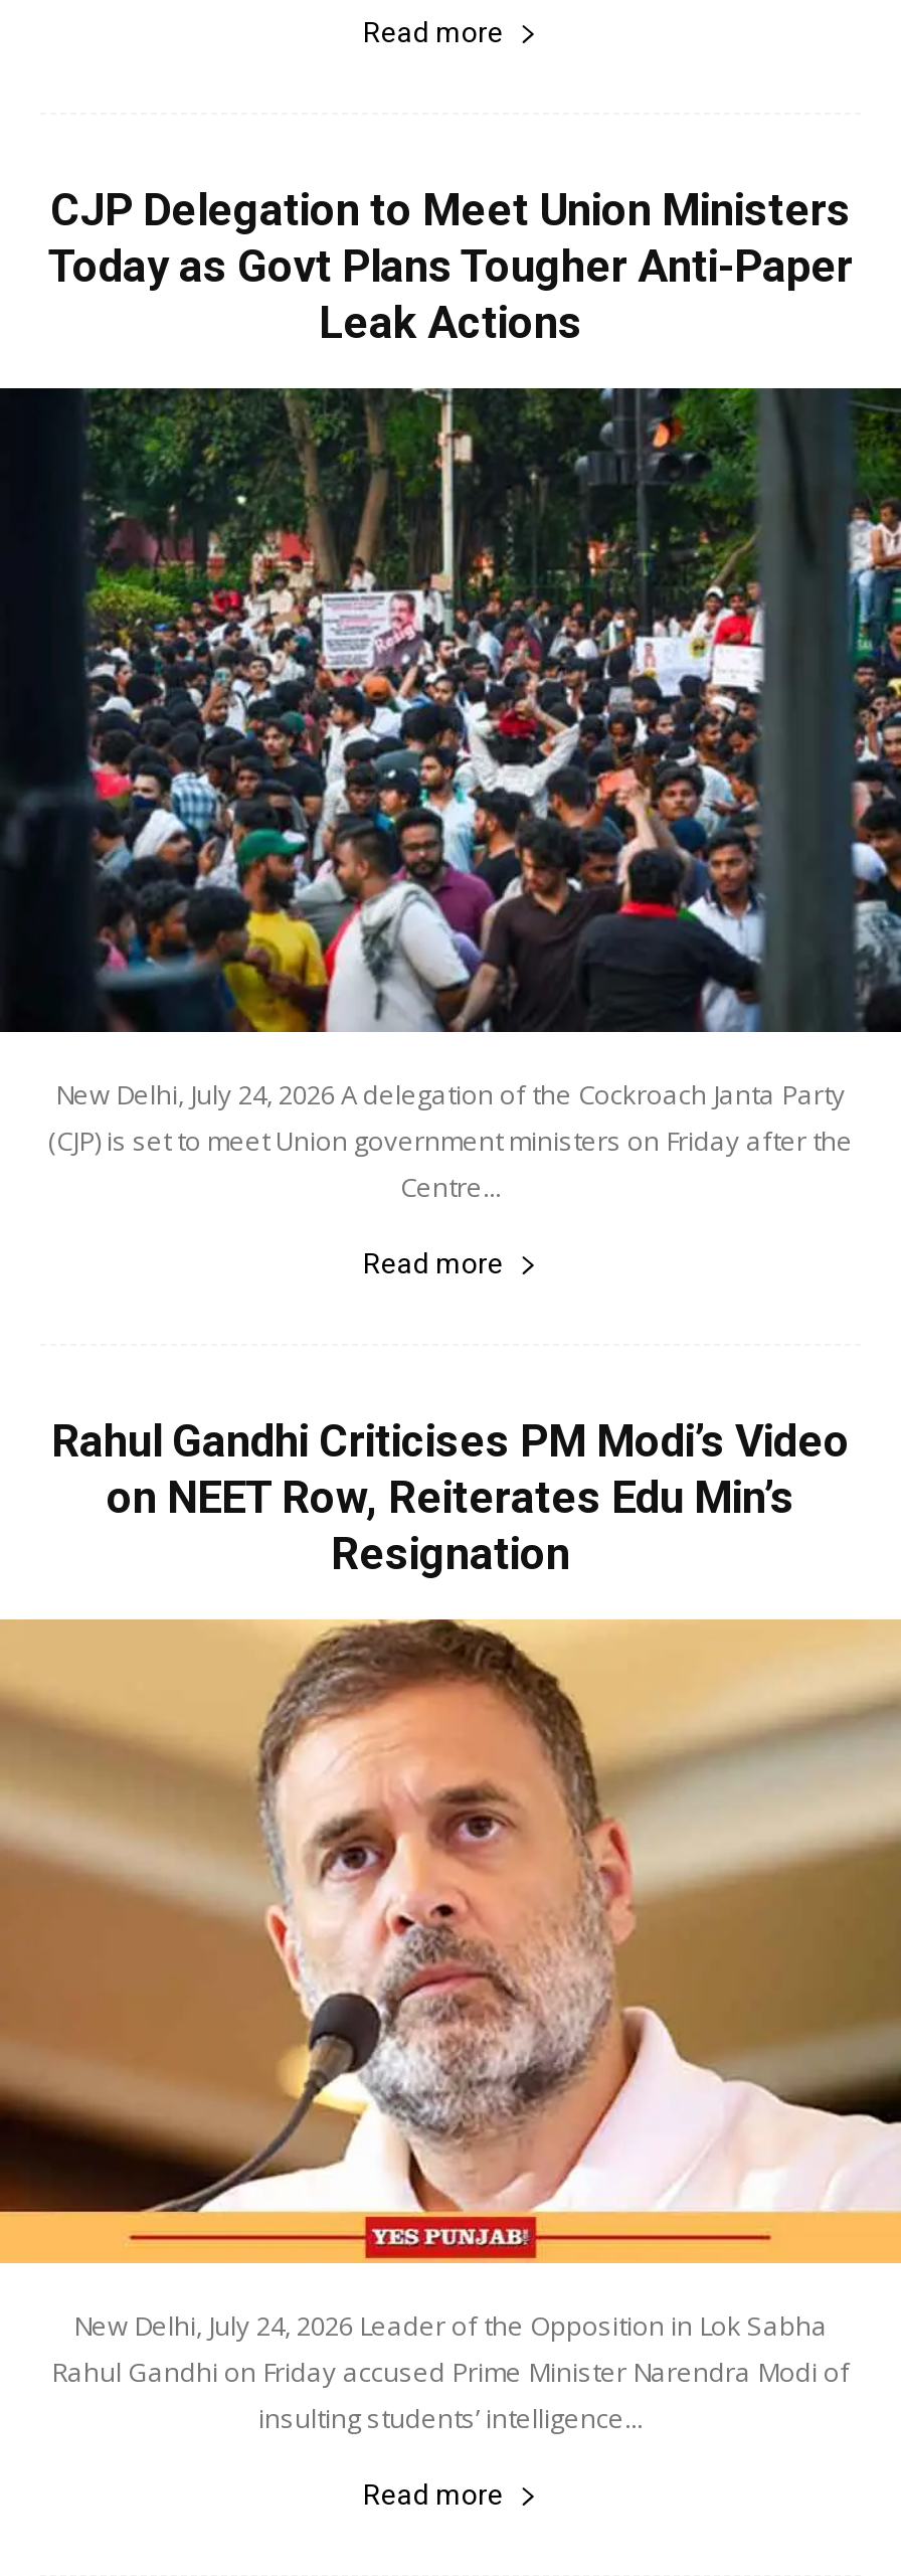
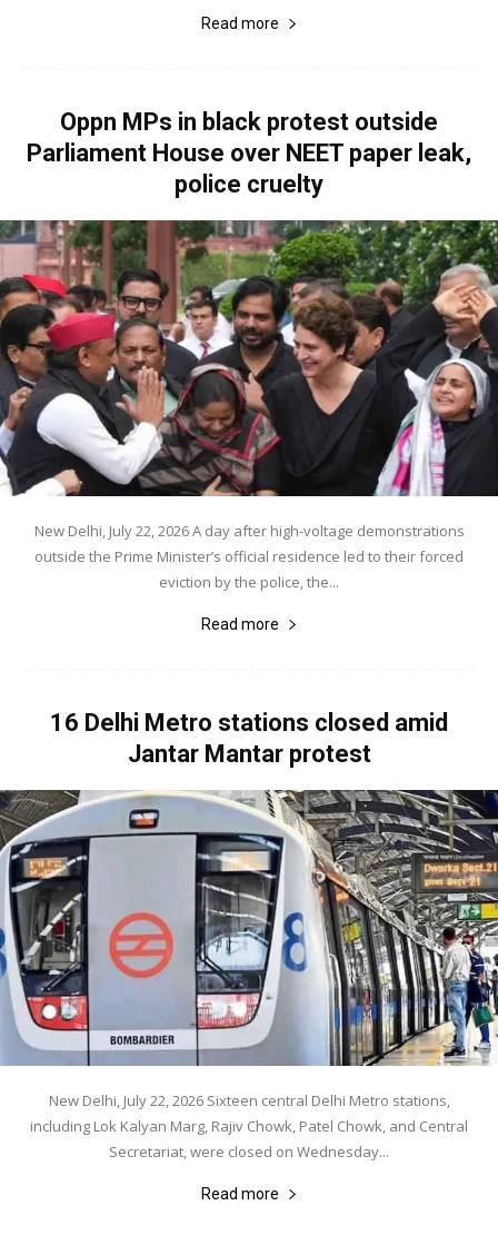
[48,185,853,348] CJP Delegation to Meet Union Ministers | Today as Govt Plans Tougher Anti-Paper | Leak Actions -> [27,108,471,198] Oppn MPs in black protest outside | Parliament House over NEET paper leak, | police cruelty
[6,390,895,1205] [image] | New Delhi, July 24, 2026 A delegation of the Cockroach Janta Party | (CJP) is set to meet Union government ministers on Friday after the | Centre... -> [3,219,495,592] [image] | New Delhi, July 22, 2026 A day after high-voltage demonstrations | outside the Prime Minister’s official residence led to their forced | eviction by the police, the...
[51,1416,850,1579] Rahul Gandhi Criticises PM Modi’s Video | on NEET Row, Reiterates Edu Min’s | Resignation -> [50,709,448,768] 16 Delhi Metro stations closed amid | Jantar Mantar protest
[6,1617,895,2436] [image] | New Delhi, July 24, 2026 Leader of the Opposition in Lok Sabha | Rahul Gandhi on Friday accused Prime Minister Narendra Modi of | insulting students’ intelligence... -> [3,789,495,1161] [image] | New Delhi, July 22, 2026 Sixteen central Delhi Metro stations, | including Lok Kalyan Marg, Rajiv Chowk, Patel Chowk, and Central | Secretariat, were closed on Wednesday...

